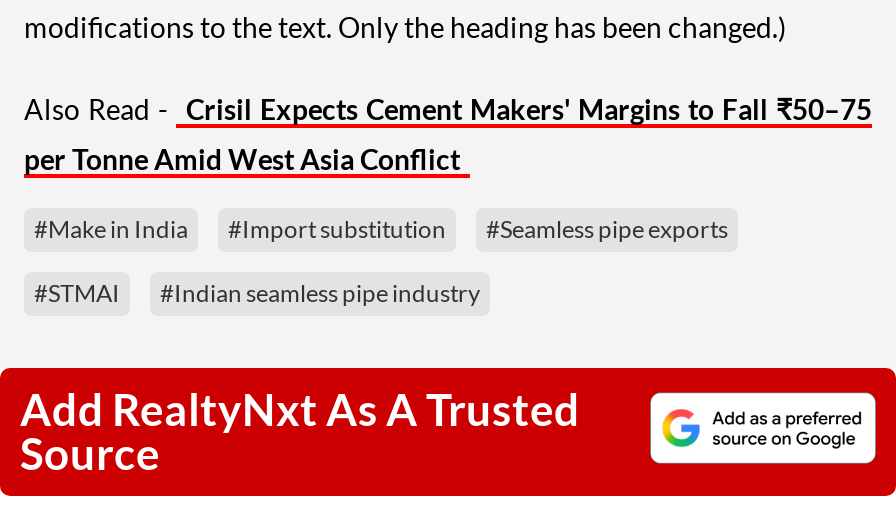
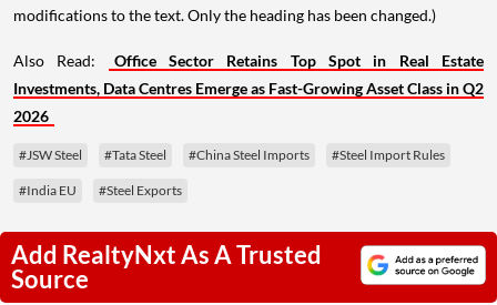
[24,92,872,308] Also Read - Crisil Expects Cement Makers' Margins to Fall ₹50–75 | per Tonne Amid West Asia Conflict | #Make in India | #Import substitution | #Seamless pipe exports | #STMAI | #Indian seamless pipe industry -> [13,51,484,198] Also Read: Office Sector Retains Top Spot in Real Estate | Investments, Data Centres Emerge as Fast-Growing Asset Class in Q2 | 2026 | #JSW Steel | #Tata Steel | #China Steel Imports | #Steel Import Rules | #India EU | #Steel Exports

